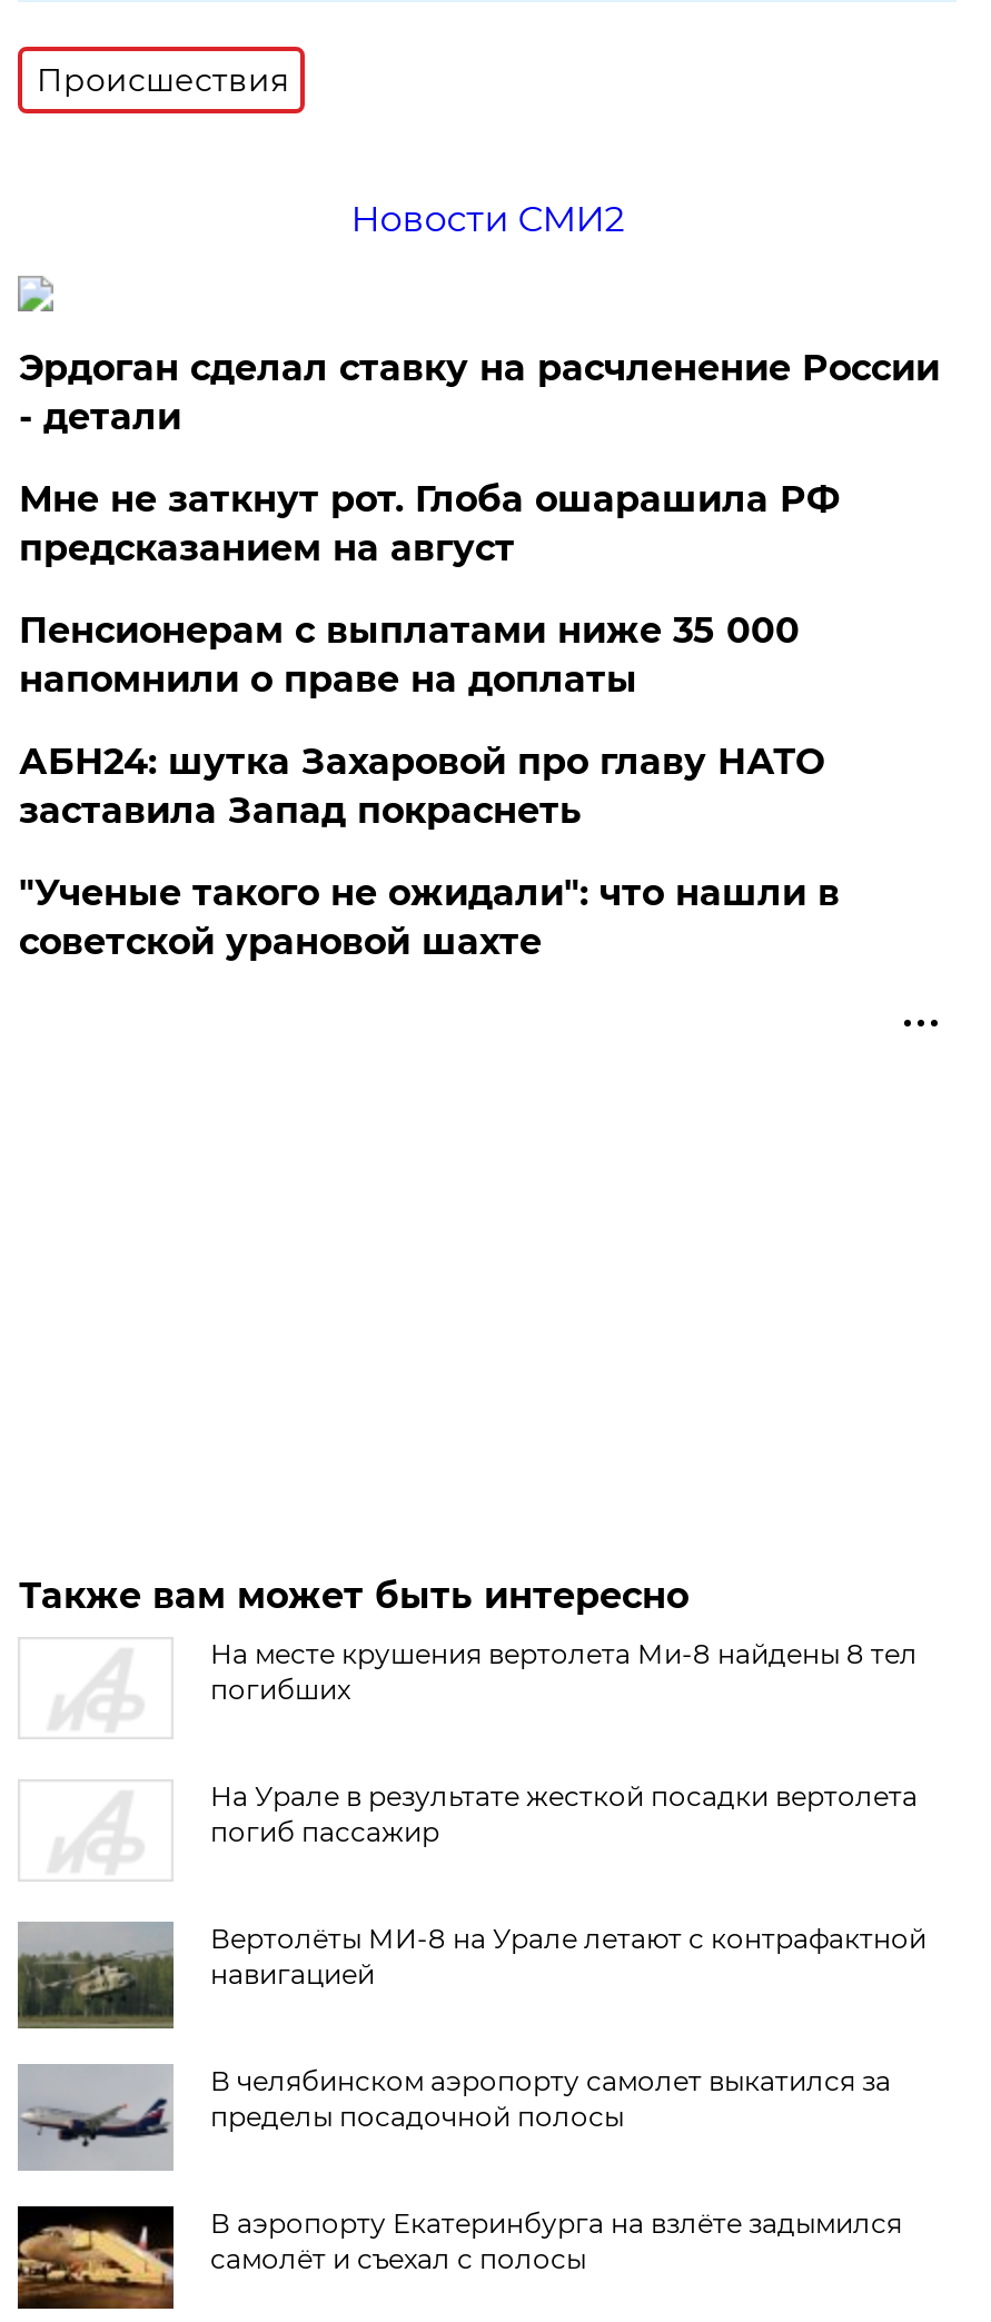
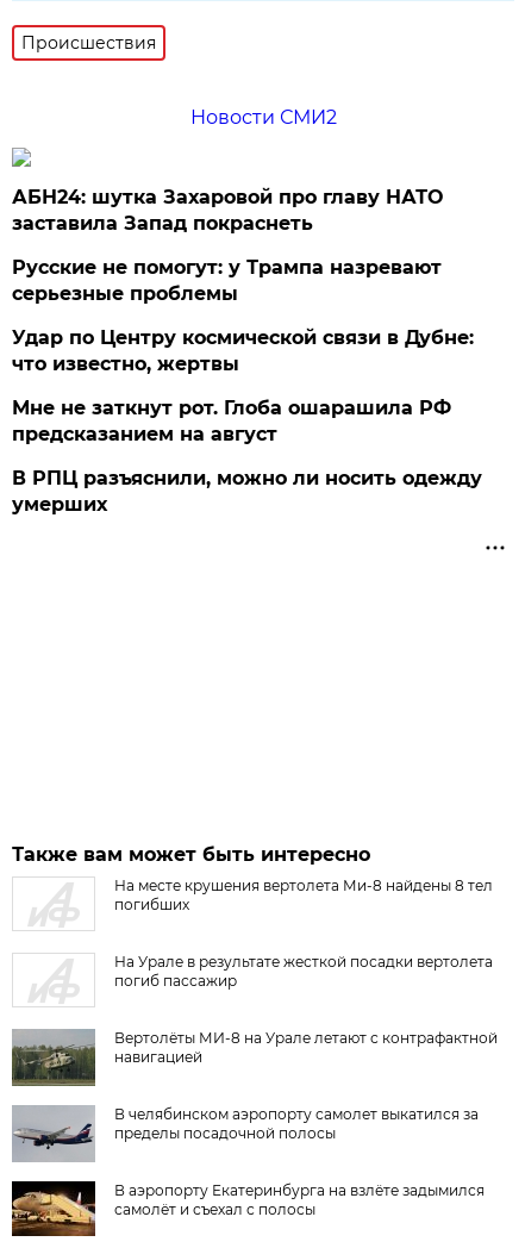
[19,347,940,701] Эрдоган сделал ставку на расчленение России | - детали | Пенсионерам с выплатами ниже 35 000 | напомнили о праве на доплаты -> none
moved [19,478,840,569] -> [12,397,452,445]: Мне не заткнут рот. Глоба ошарашила РФ | предсказанием на август
moved [19,741,824,832] -> [12,186,443,235]: АБН24: шутка Захаровой про главу НАТО | заставила Запад покраснеть
[19,872,840,963] "Ученые такого не ожидали": что нашли в | советской урановой шахте -> [12,256,483,516] Русские не помогут: у Трампа назревают | серьезные проблемы | Удар по Центру космической связи в Дубне: | что известно, жертвы | В РПЦ разъяснили, можно ли носить одежду | умерших

